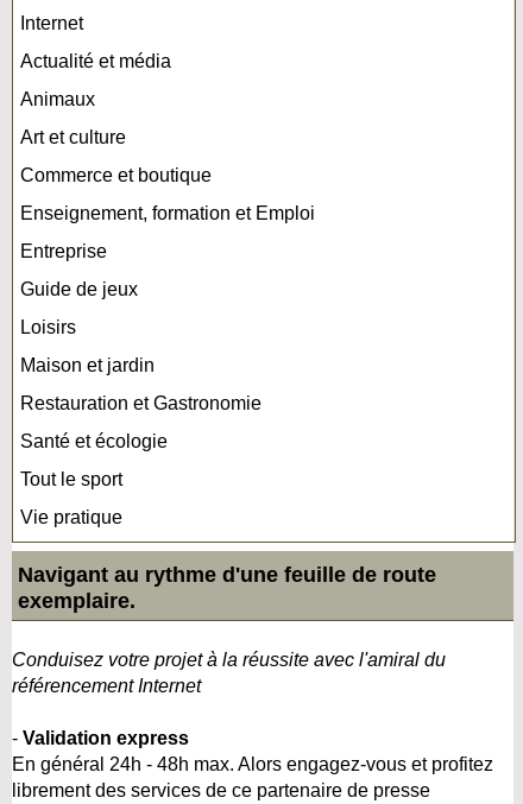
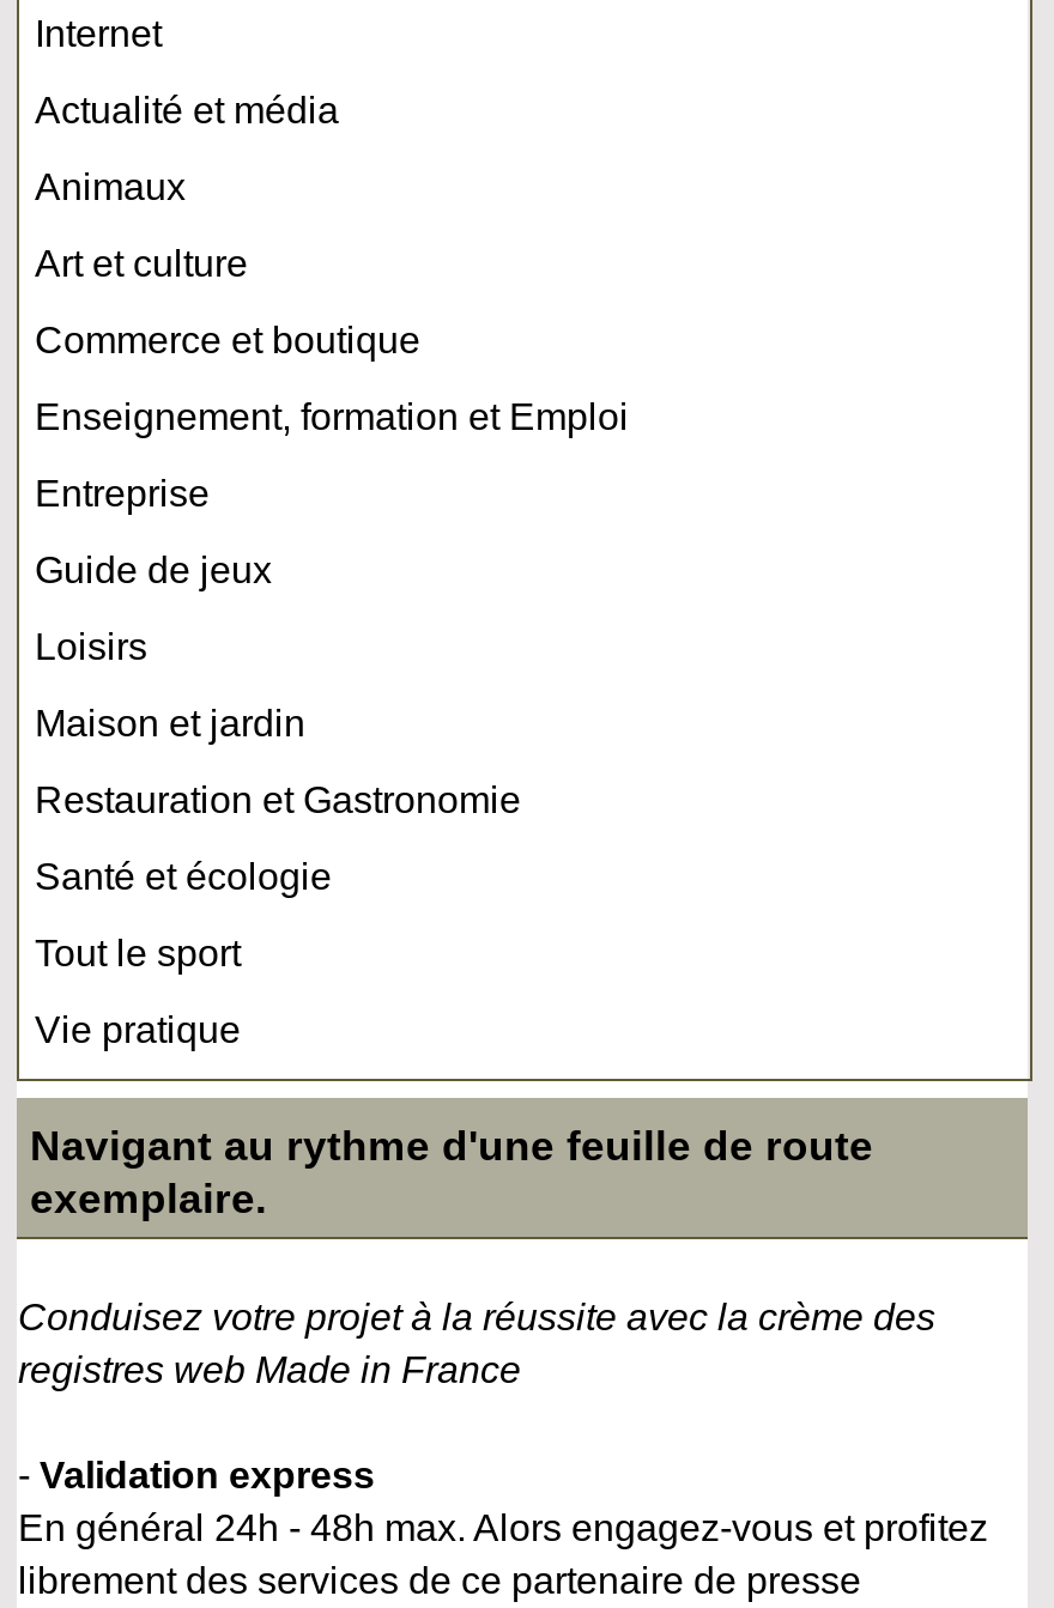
[12,649,446,695] Conduisez votre projet à la réussite avec l'amiral du | référencement Internet -> [18,1295,935,1389] Conduisez votre projet à la réussite avec la crème des | registres web Made in France

